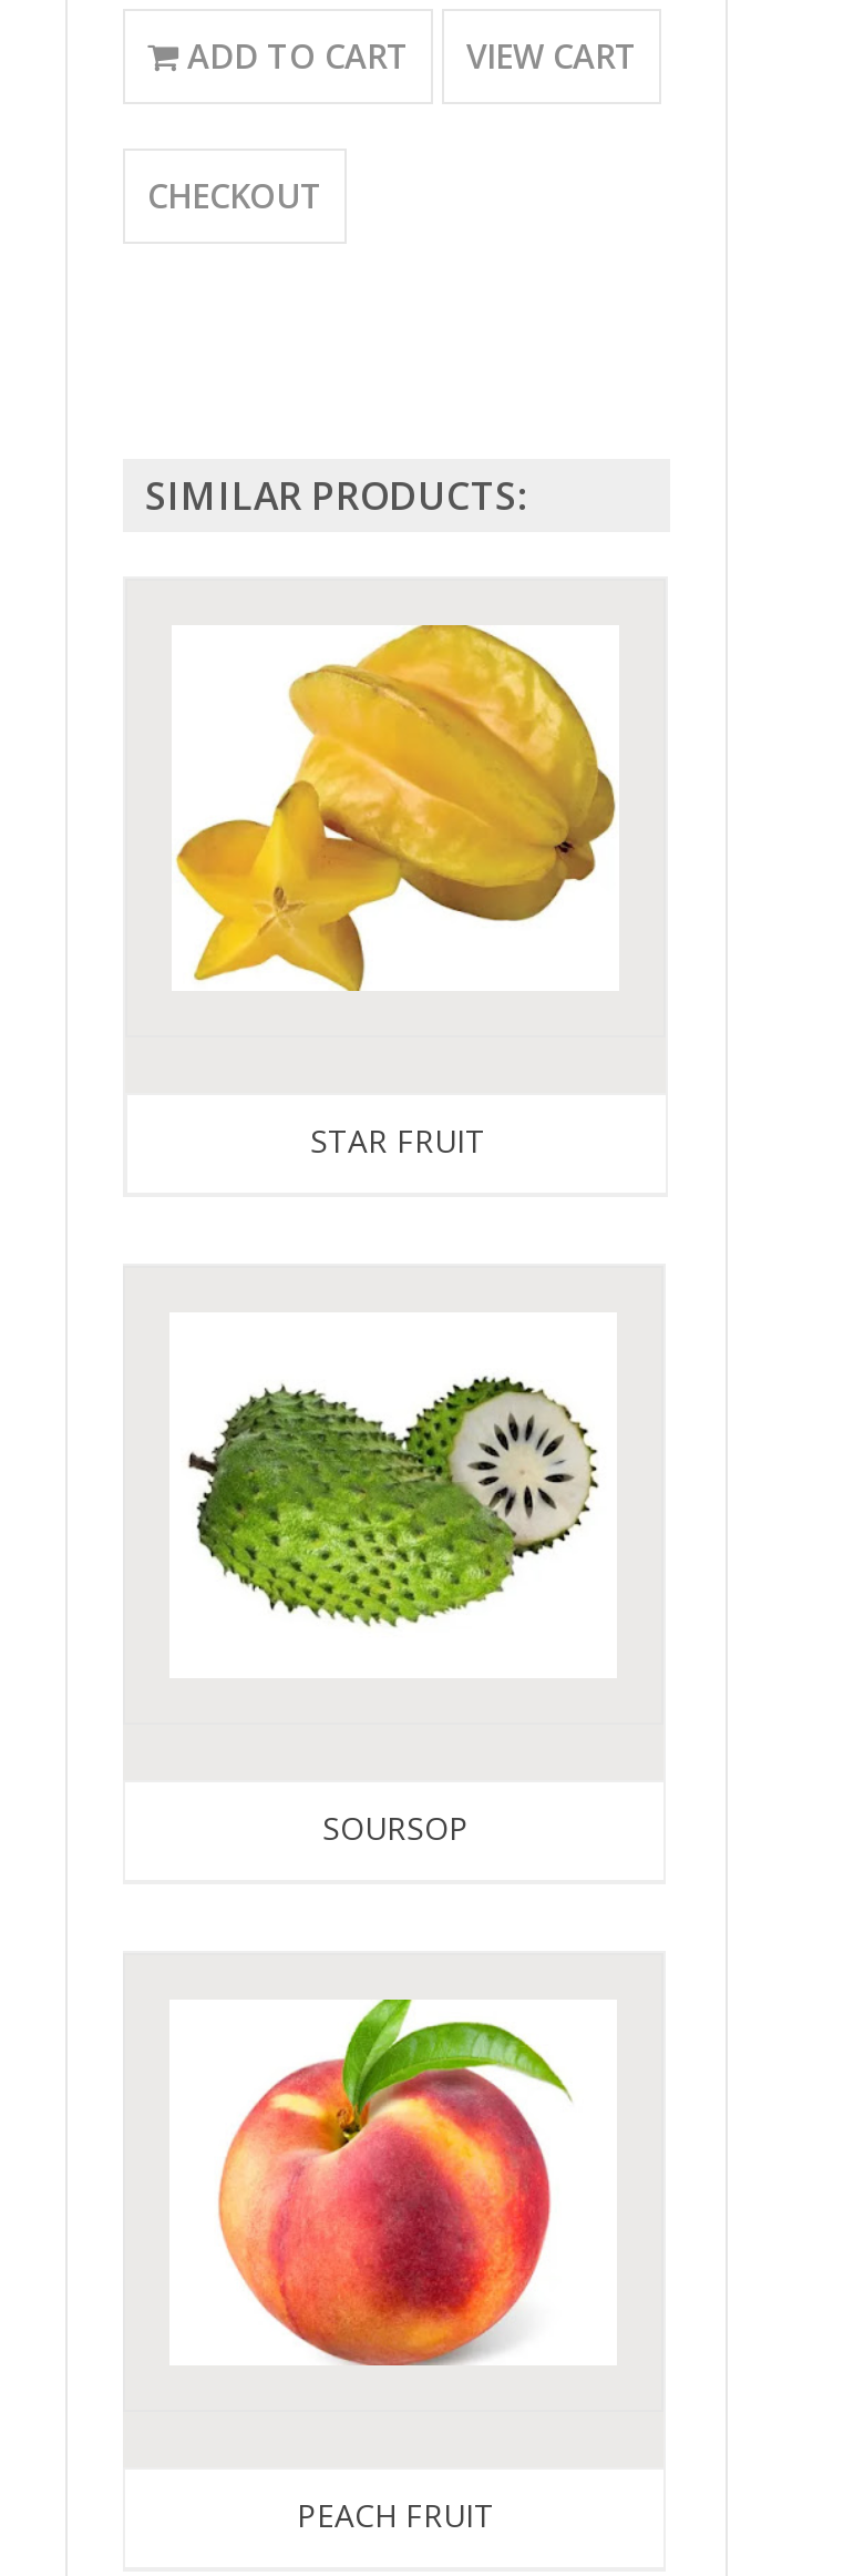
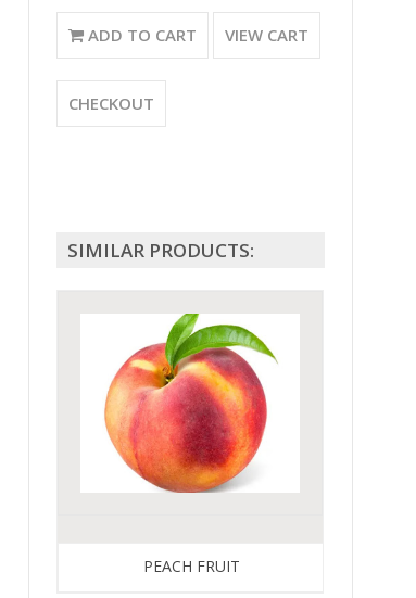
[174,623,617,993] [image] -> none
[310,1120,485,1162] STAR FRUIT -> none
[185,1374,599,1629] [image] -> none
[322,1807,469,1849] SOURSOP -> none

